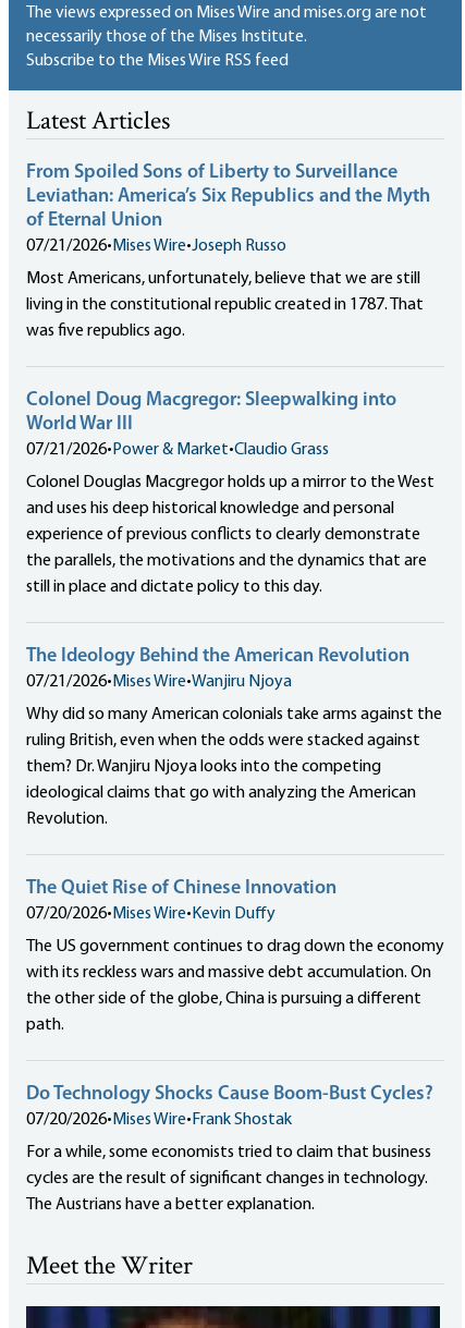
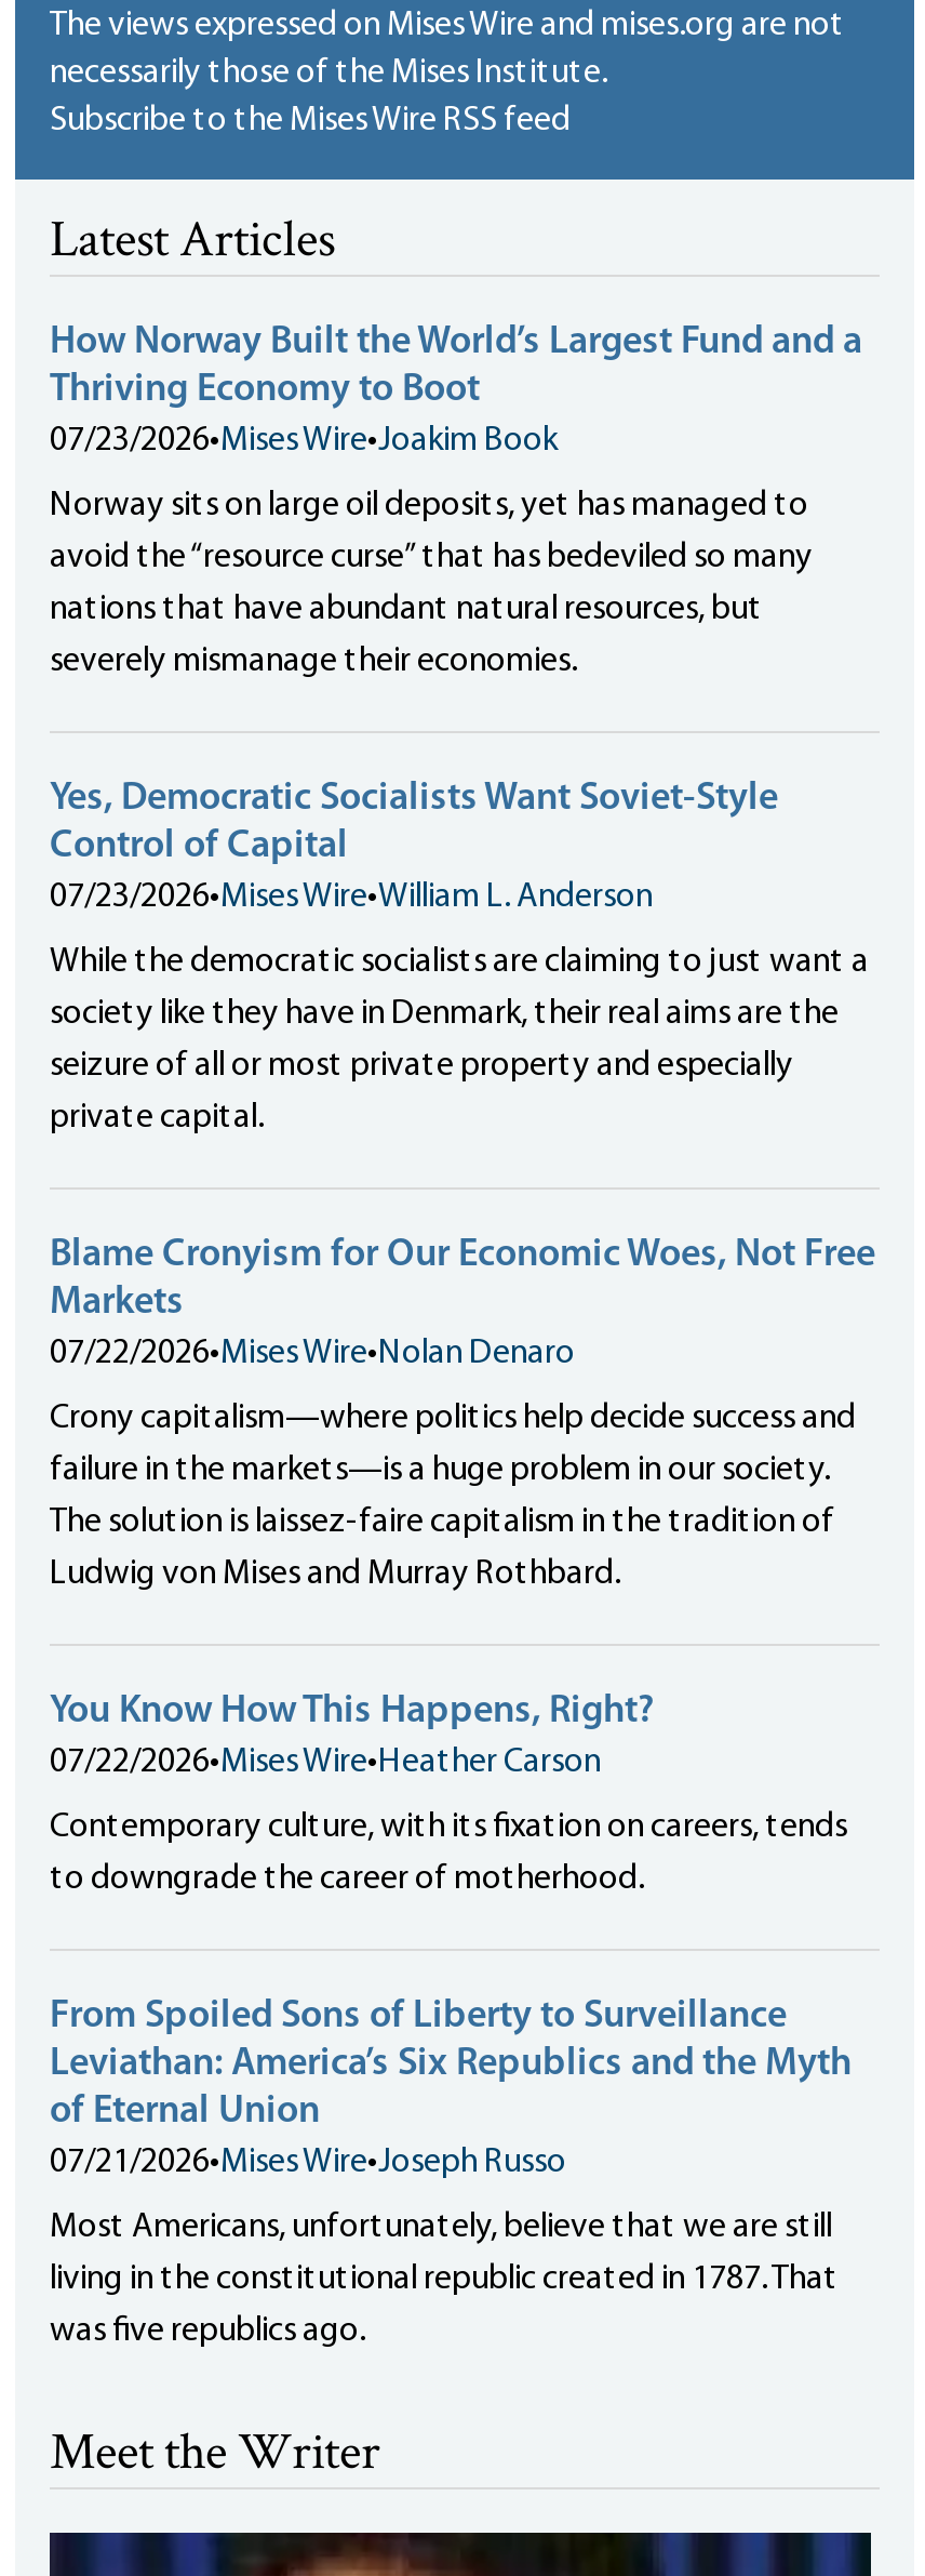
none -> [50,323,875,1898] How Norway Built the World’s Largest Fund and a | Thriving Economy to Boot | 07/23/2026•Mises Wire•Joakim Book | Norway sits on large oil deposits, yet has managed to | avoid the “resource curse” that has bedeviled so many | nations that have abundant natural resources, but | severely mismanage their economies. | Yes, Democratic Socialists Want Soviet-Style | Control of Capital | 07/23/2026•Mises Wire•William L. Anderson | While the democratic socialists are claiming to just want a | society like they have in Denmark, their real aims are the | seizure of all or most private property and especially | private capital. | Blame Cronyism for Our Economic Woes, Not Free | Markets | 07/22/2026•Mises Wire•Nolan Denaro | Crony capitalism—where politics help decide success and | failure in the markets—is a huge problem in our society. | The solution is laissez-faire capitalism in the tradition of | Ludwig von Mises and Murray Rothbard. | You Know How This Happens, Right? | 07/22/2026•Mises Wire•Heather Carson | Contemporary culture, with its fixation on careers, tends | to downgrade the career of motherhood.
moved [26,163,430,340] -> [50,1997,852,2350]: From Spoiled Sons of Liberty to Surveillance | Leviathan: America’s Six Republics and the Myth | of Eternal Union | 07/21/2026•Mises Wire•Joseph Russo | Most Americans, unfortunately, believe that we are still | living in the constitutional republic created in 1787. That | was five republics ago.
[26,391,444,1214] Colonel Doug Macgregor: Sleepwalking into | World War III | 07/21/2026• Power & Market•Claudio Grass | Colonel Douglas Macgregor holds up a mirror to the West | and uses his deep historical knowledge and personal | experience of previous conflicts to clearly demonstrate | the parallels, the motivations and the dynamics that are | still in place and dictate policy to this day. | The Ideology Behind the American Revolution | 07/21/2026• Mises Wire•Wanjiru Njoya | Why did so many American colonials take arms against the | ruling British, even when the odds were stacked against | them? Dr. Wanjiru Njoya looks into the competing | ideological claims that go with analyzing the American | Revolution. | The Quiet Rise of Chinese Innovation | 07/20/2026• Mises Wire• Kevin Duffy | The US government continues to drag down the economy | with its reckless wars and massive debt accumulation. On | the other side of the globe, China is pursuing a different | path. | Do Technology Shocks Cause Boom-Bust Cycles? | 07/20/2026• Mises Wire• Frank Shostak | For a while, some economists tried to claim that business | cycles are the result of significant changes in technology. | The Austrians have a better explanation. -> none

